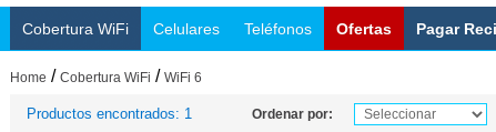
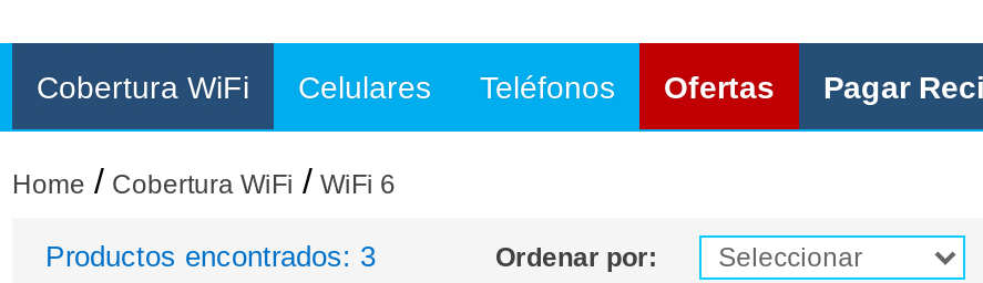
[27,105,196,122] Productos encontrados: 1 -> [45,240,385,273] Productos encontrados: 3

